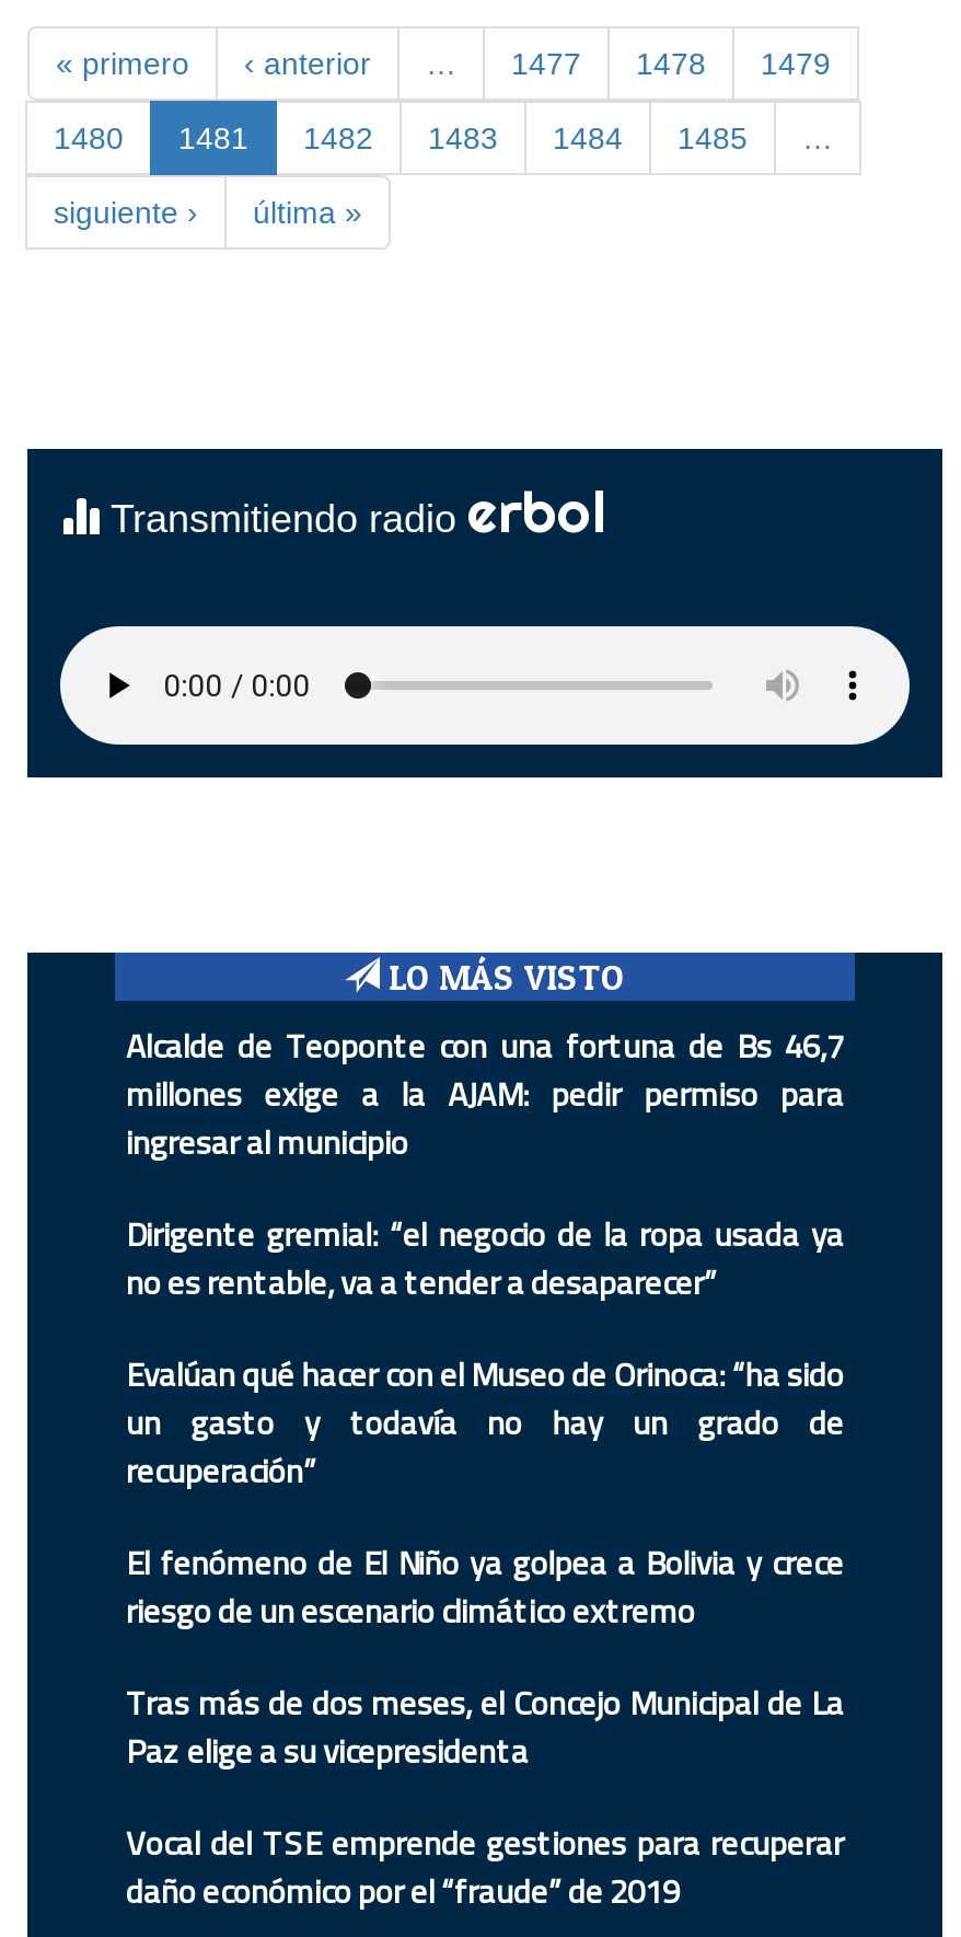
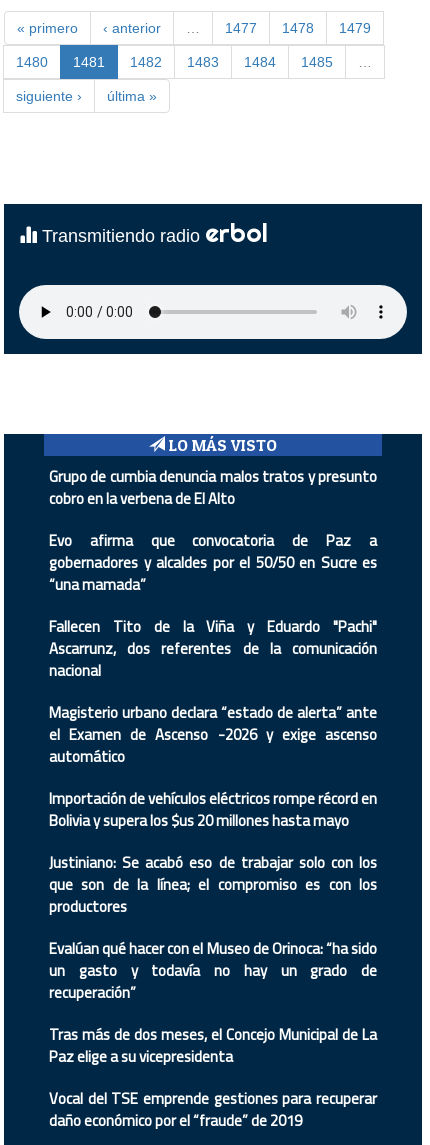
[126,1014,844,1314] Alcalde de Teoponte con una fortuna de Bs 46,7 | millones exige a la AJAM: pedir permiso para | ingresar al municipio | Dirigente gremial: “el negocio de la ropa usada ya | no es rentable, va a tender a desaparecer” -> [49,462,377,921] Grupo de cumbia denuncia malos tratos y presunto | cobro en la verbena de El Alto | Evo afirma que convocatoria de Paz a | gobernadores y alcaldes por el 50/50 en Sucre es | “una mamada” | Fallecen Tito de la Viña y Eduardo "Pachi" | Ascarrunz, dos referentes de la comunicación | nacional | Magisterio urbano declara “estado de alerta” ante | el Examen de Ascenso -2026 y exige ascenso | automático | Importación de vehículos eléctricos rompe récord en | Bolivia y supera los $us 20 millones hasta mayo | Justiniano: Se acabó eso de trabajar solo con los | que son de la línea; el compromiso es con los | productores
moved [126,1342,844,1454] -> [49,934,377,985]: Evalúan qué hacer con el Museo de Orinoca: “ha sido | un gasto y todavía no hay un grado de
[126,1531,844,1642] El fenómeno de El Niño ya golpea a Bolivia y crece | riesgo de un escenario climático extremo -> none

